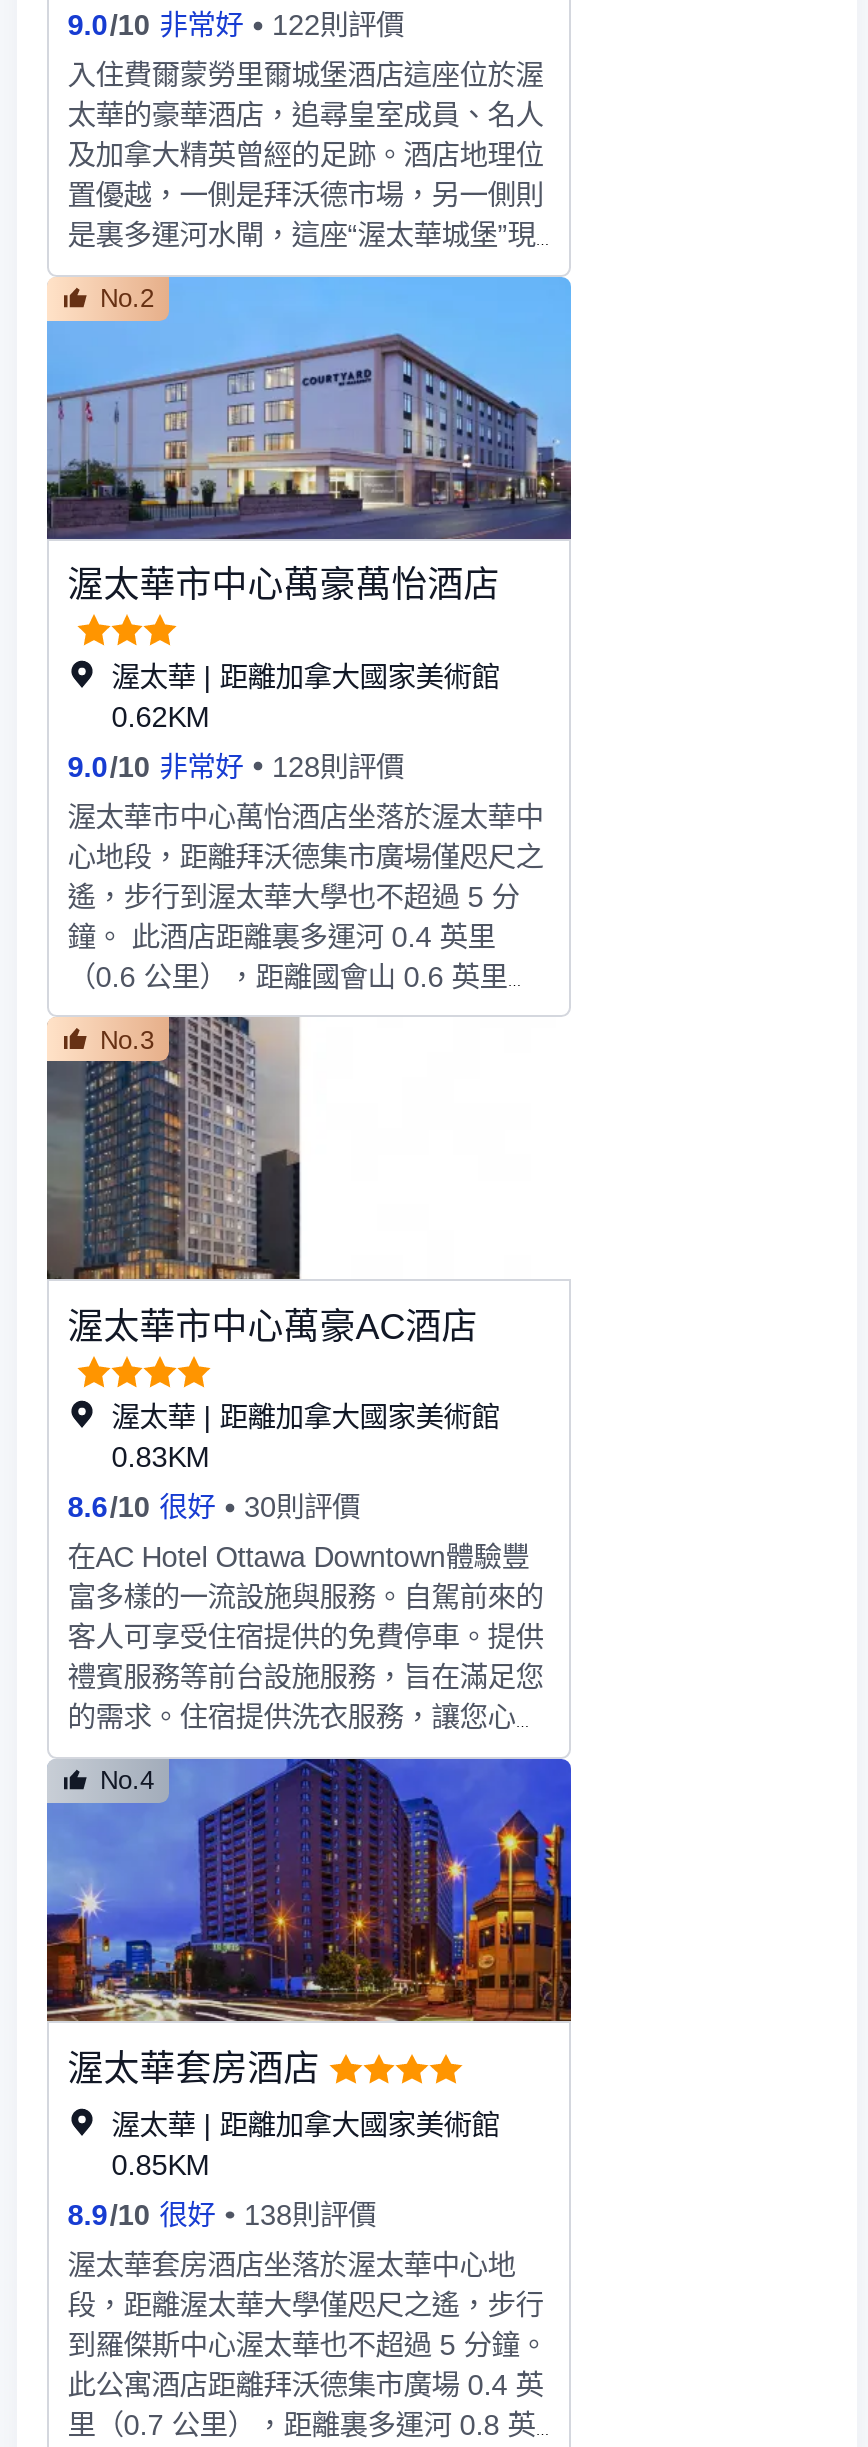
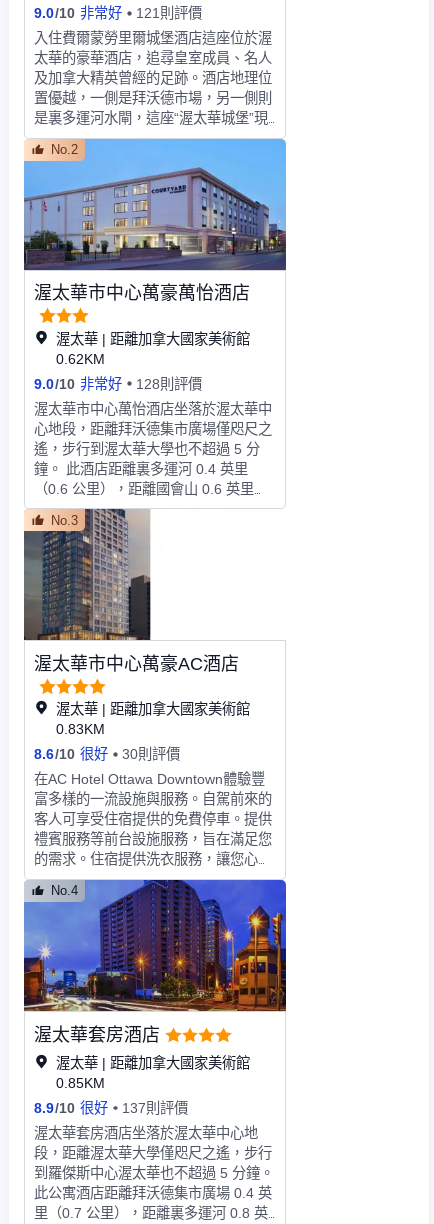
[67,9,404,41] 9.0 /10 非常好 122則評價 -> [34,5,202,21] 9.0 /10 非常好 121則評價
[67,2199,376,2231] 8.9 /10 很好 138則評價 -> [34,1100,188,1116] 8.9 /10 很好 137則評價

